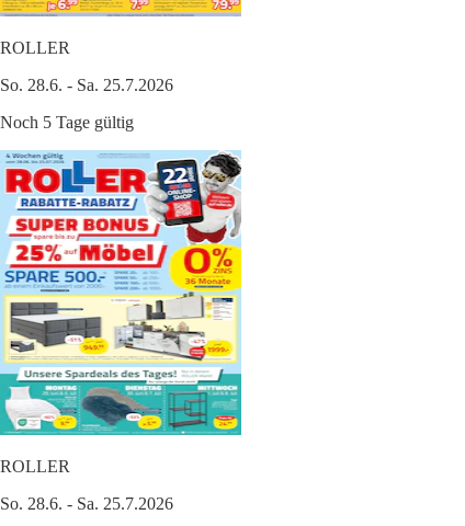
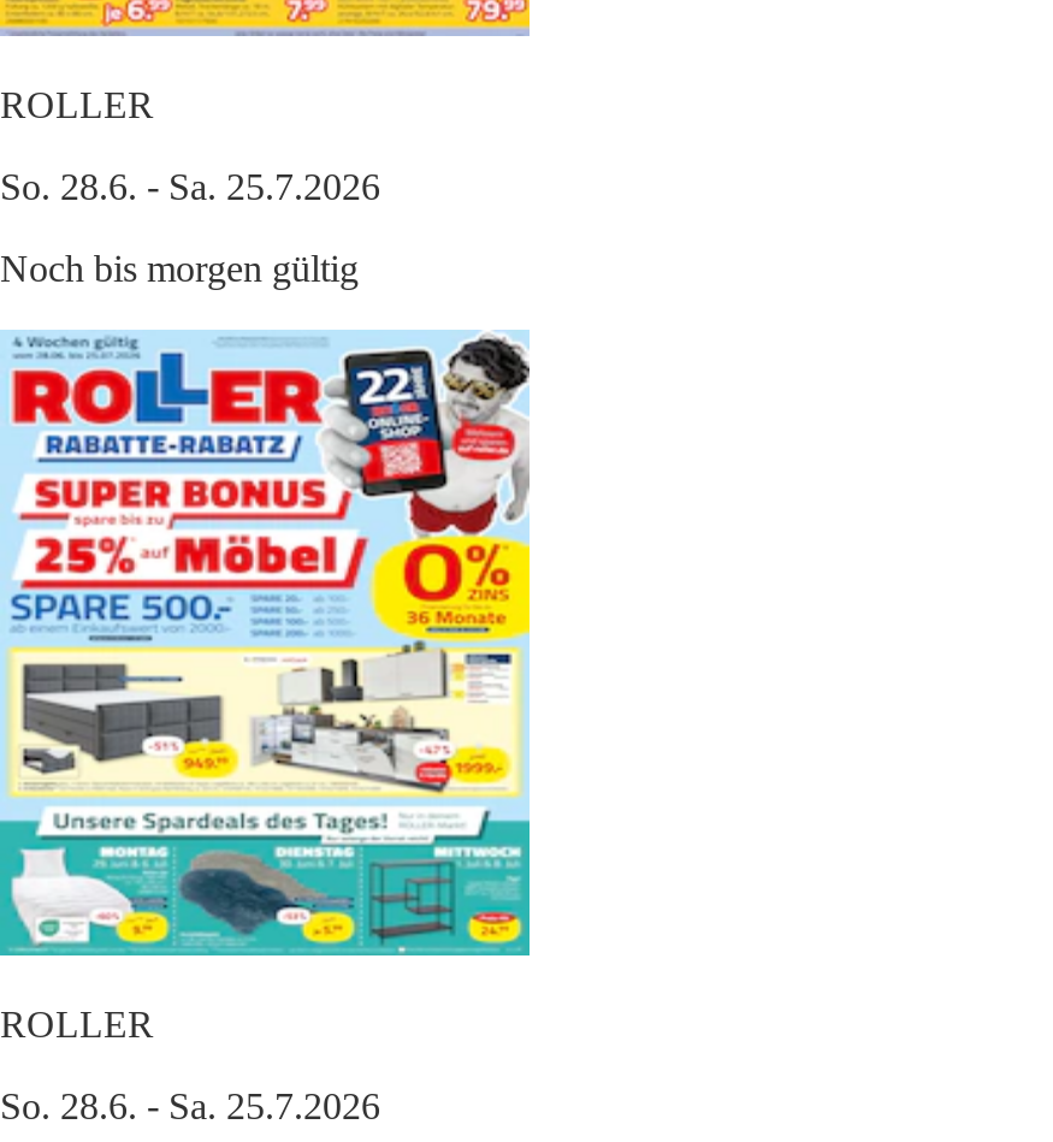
[0,113,134,132] Noch 5 Tage gültig -> [0,248,359,289] Noch bis morgen gültig

